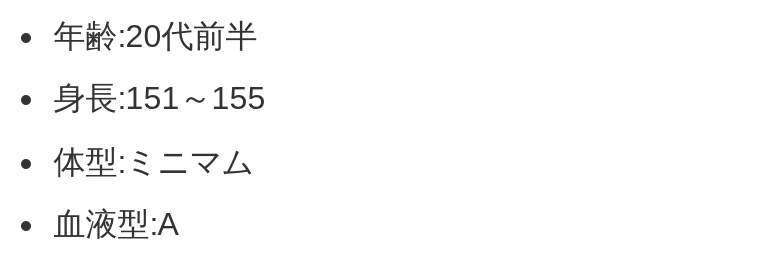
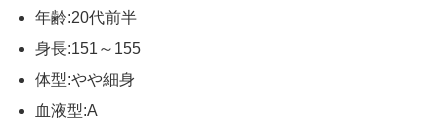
[53,144,253,178] 体型:ミニマム -> [35,71,135,88] 体型:やや細身

